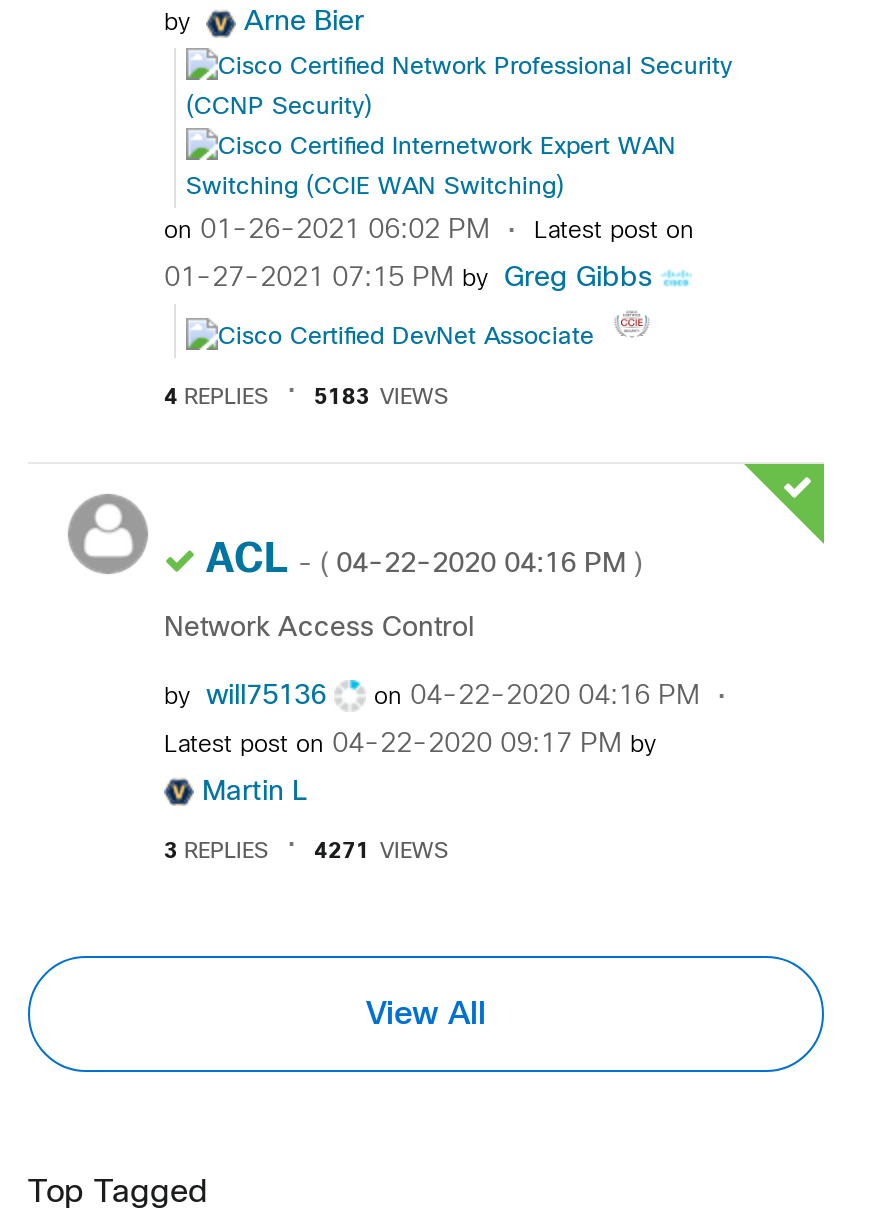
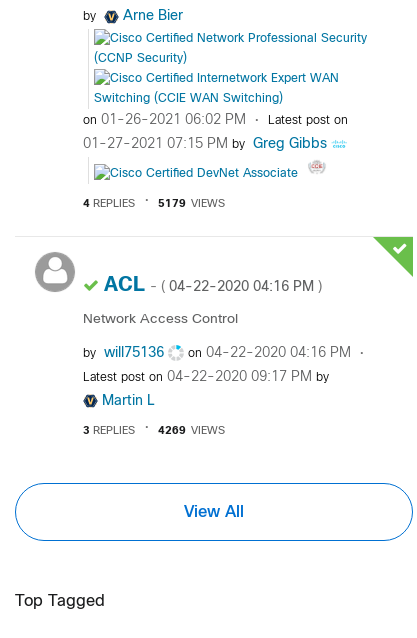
[314,387,448,407] 5183 VIEWS -> [158,198,225,208] 5179 VIEWS
[314,842,448,862] 4271 VIEWS -> [158,426,225,436] 4269 VIEWS

